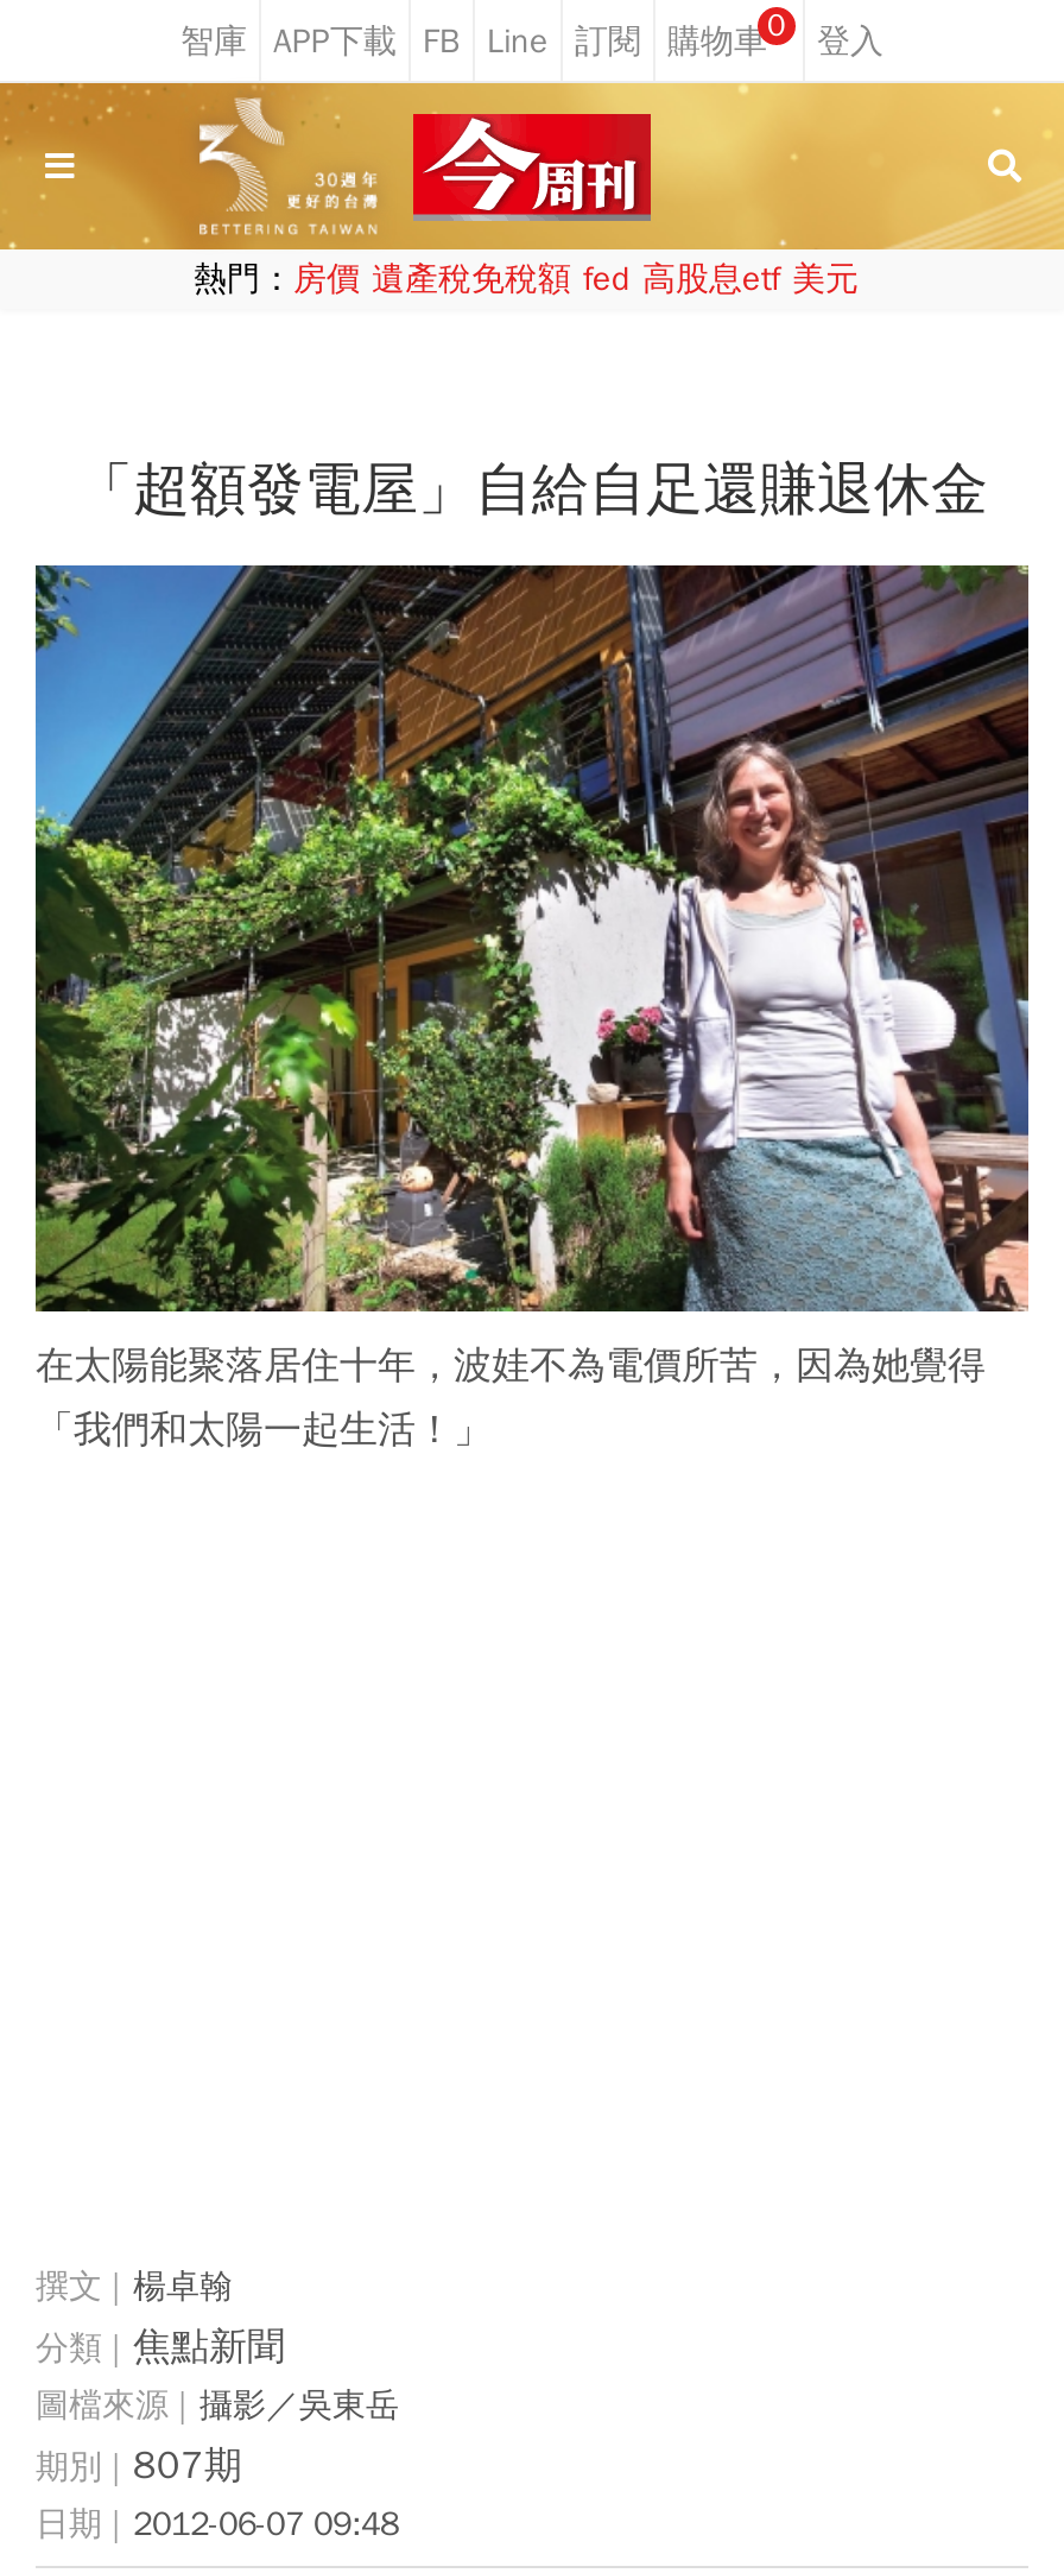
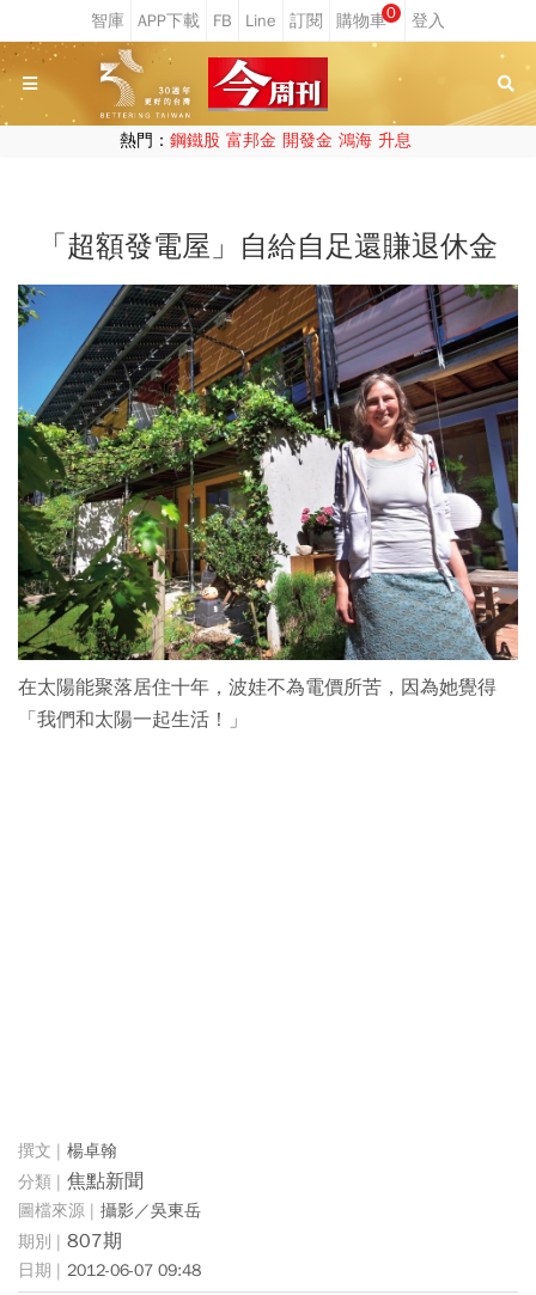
[194,259,859,299] 熱門：房價 遺產稅免稅額 fed 高股息etf 美元 -> [119,130,411,151] 熱門：鋼鐵股 富邦金 開發金 鴻海 升息

